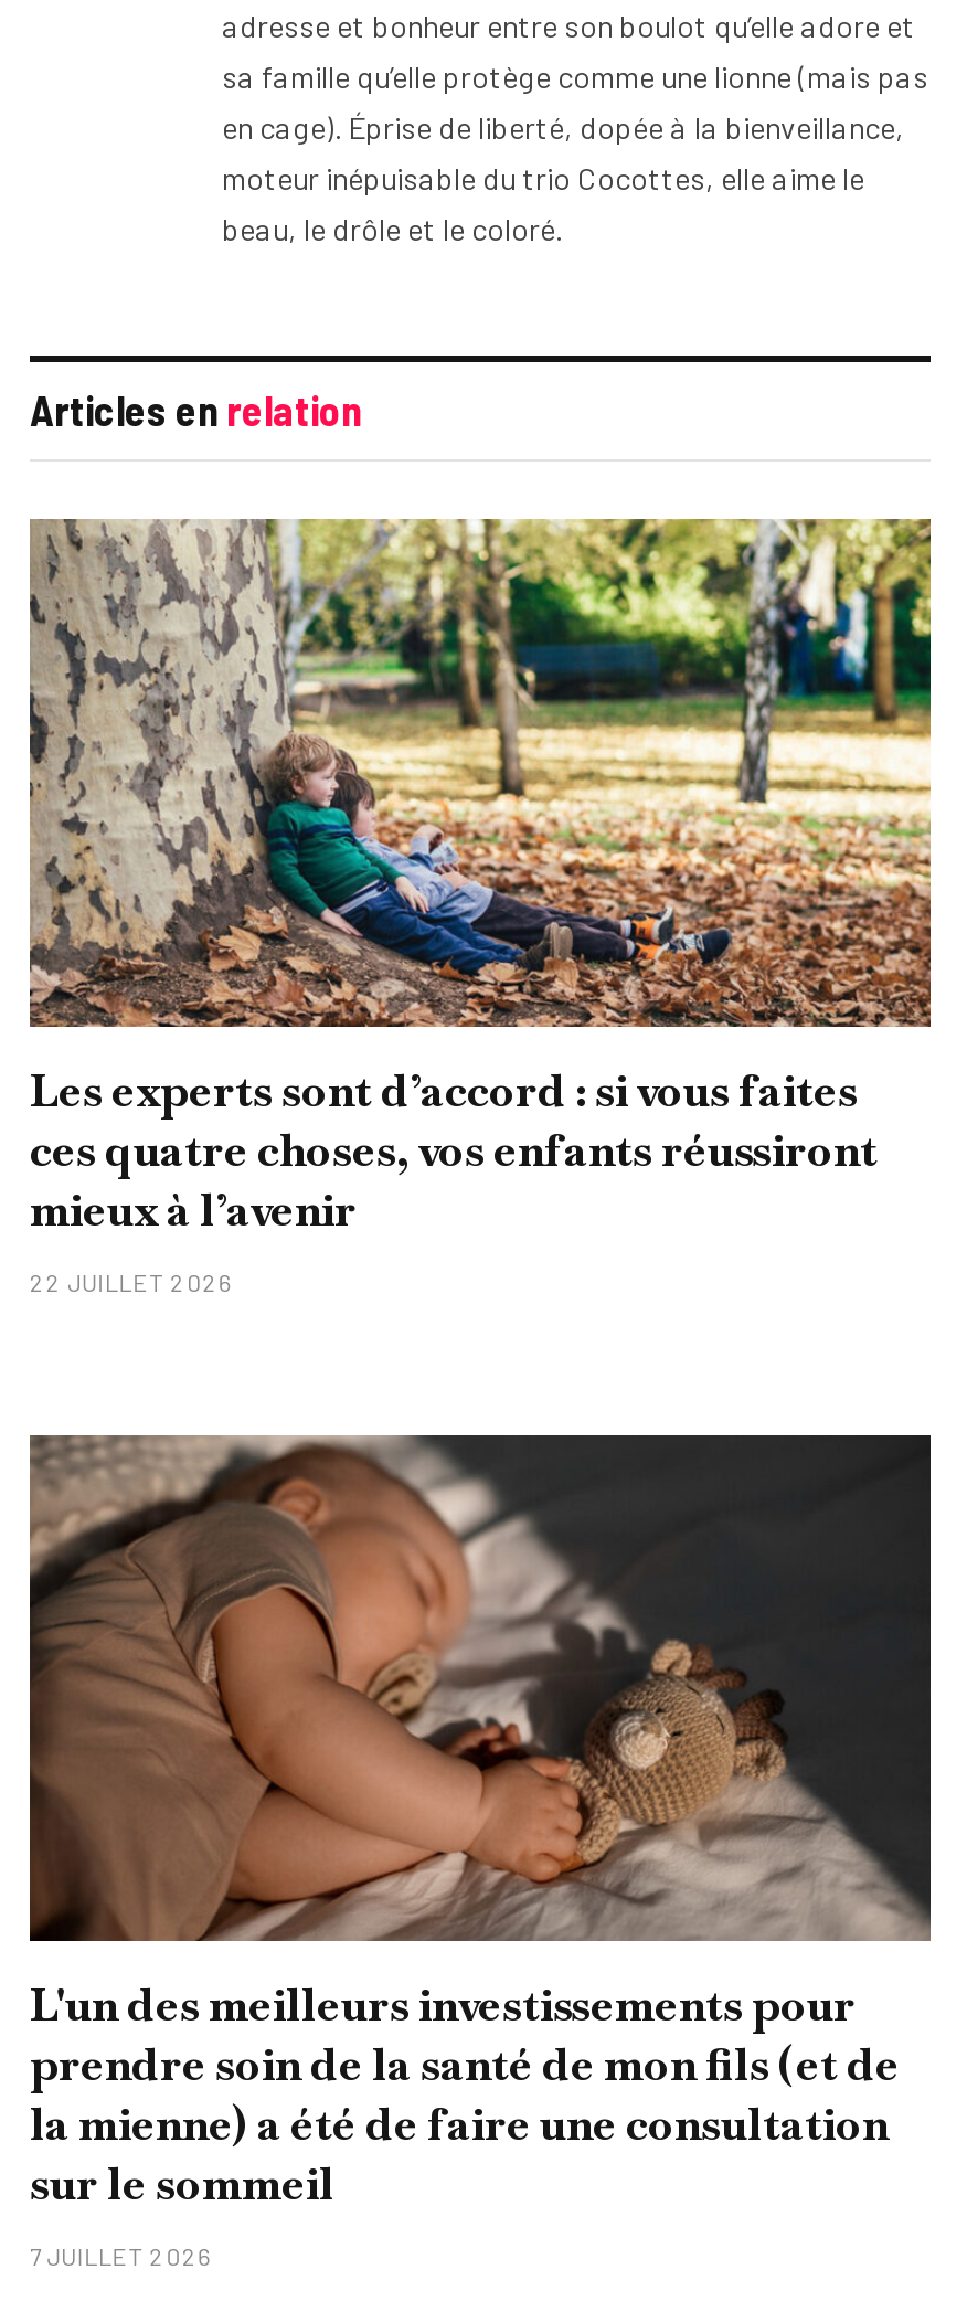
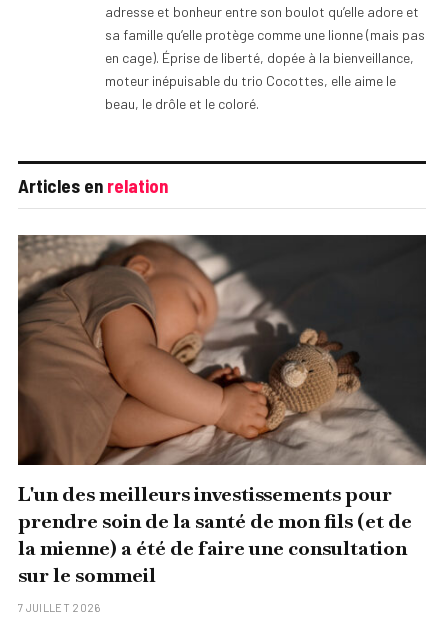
[28,517,933,1296] [image] | Les experts sont d’accord : si vous faites | ces quatre choses, vos enfants réussiront | mieux à l’avenir | 22 JUILLET 2026 -> none

